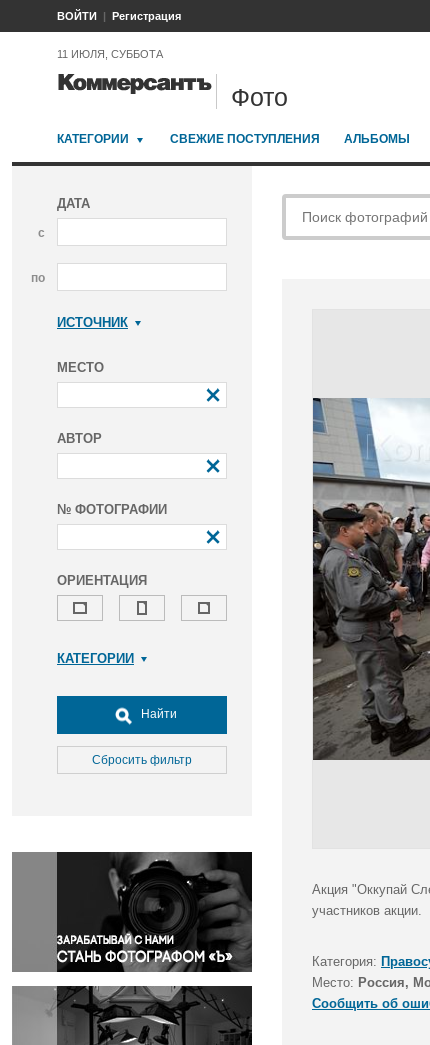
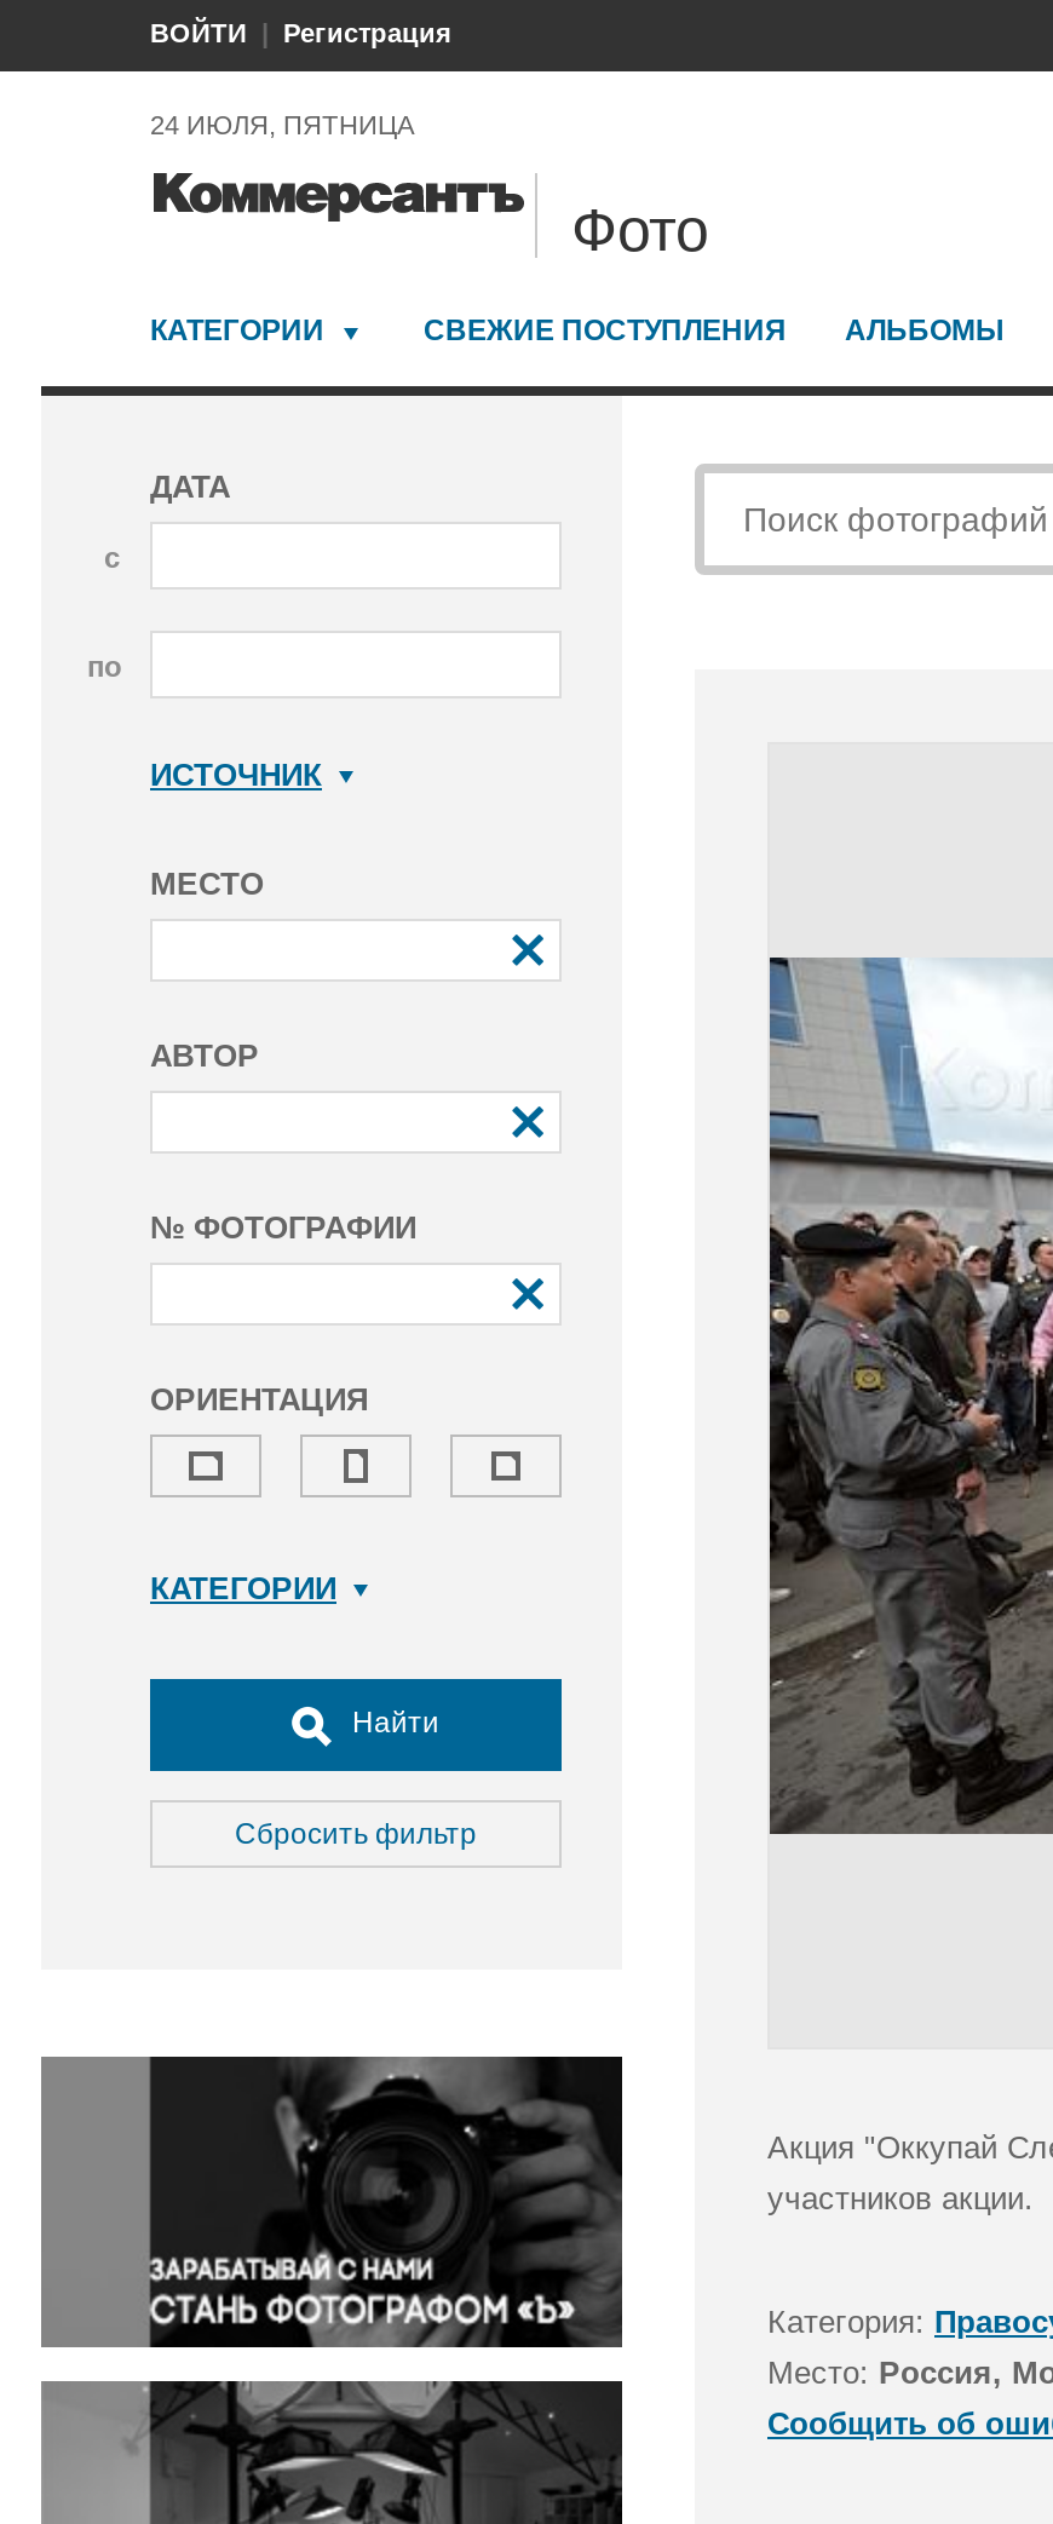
[57,48,163,60] 11 ИЮЛЯ, СУББОТА -> [150,110,414,139] 24 ИЮЛЯ, ПЯТНИЦА

